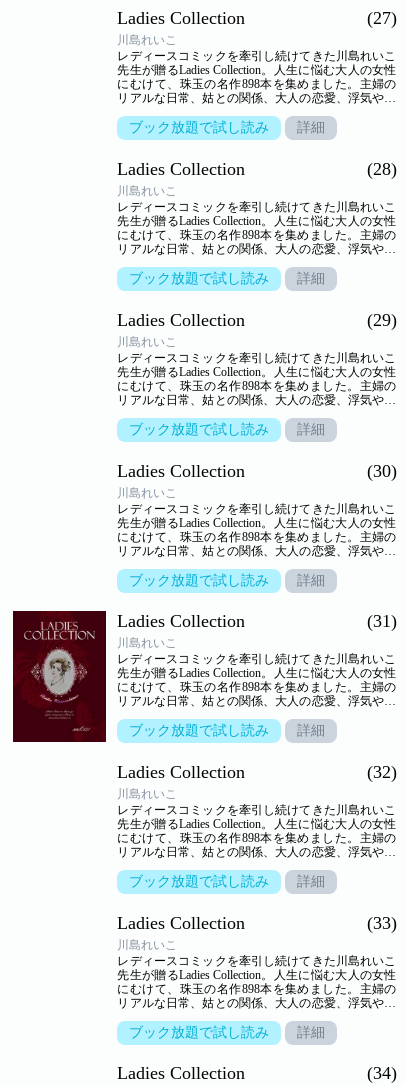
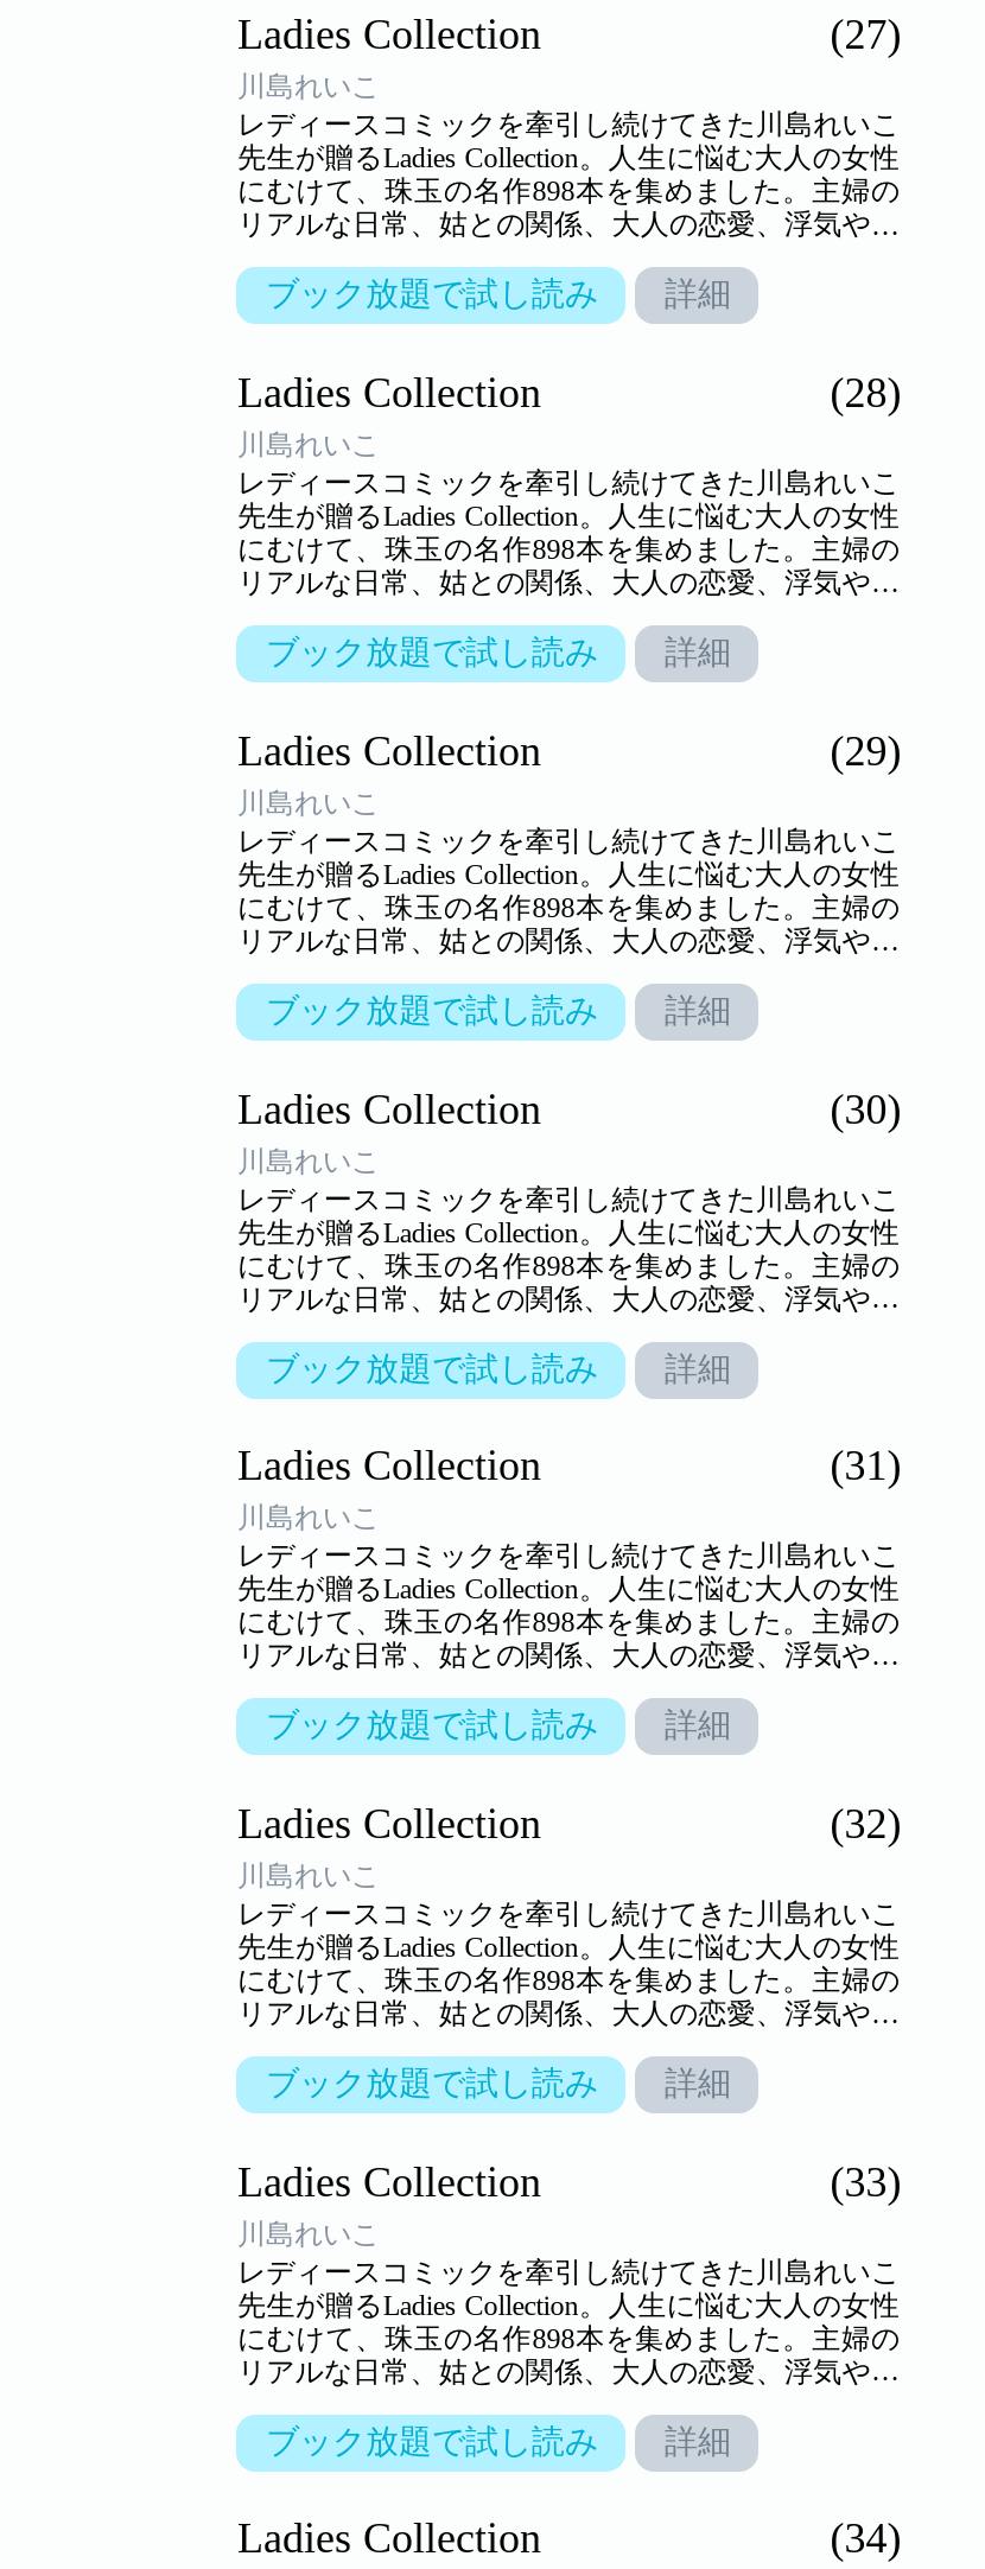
[12,610,107,743] [image] -> none

